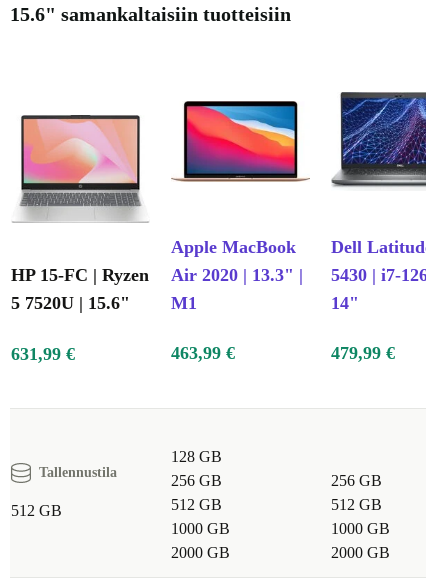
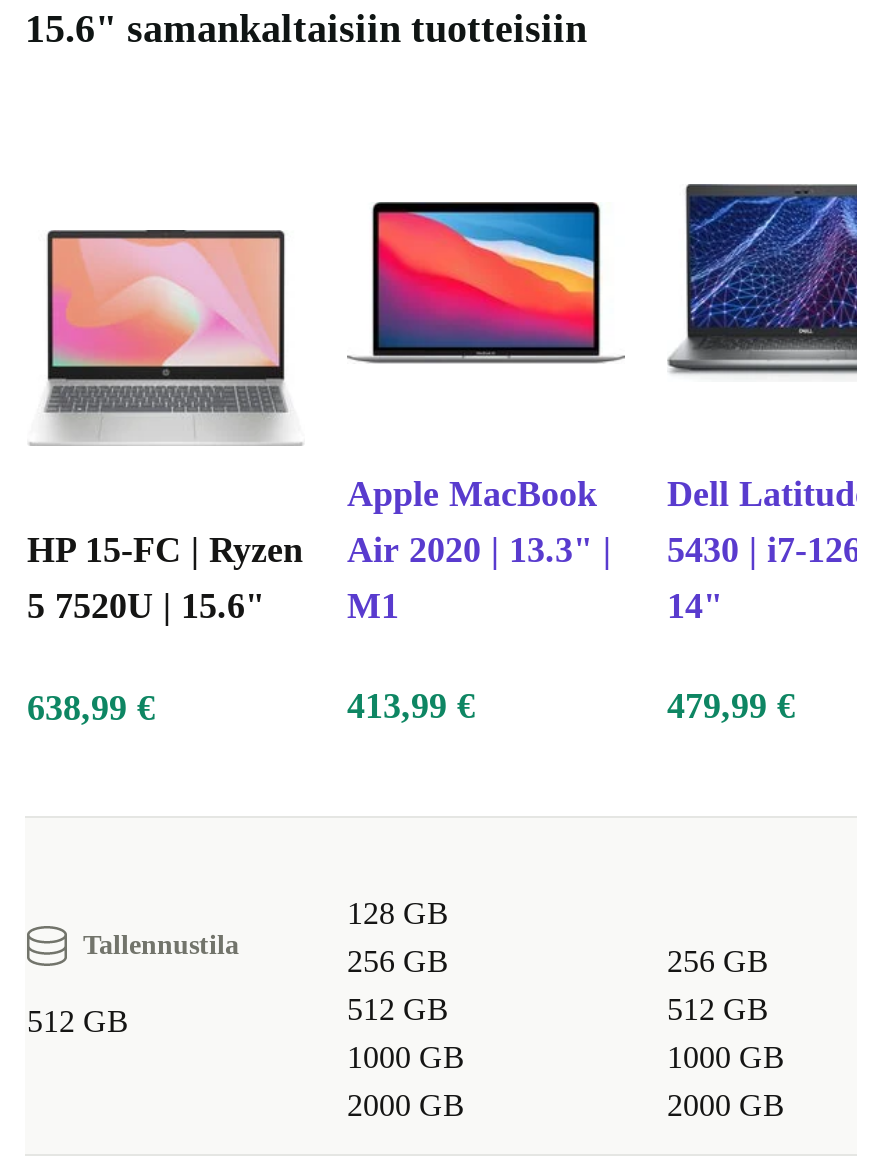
[11,344,75,364] 631,99 € -> [27,688,155,728] 638,99 €
[171,343,235,363] 463,99 € -> [347,686,475,726] 413,99 €

